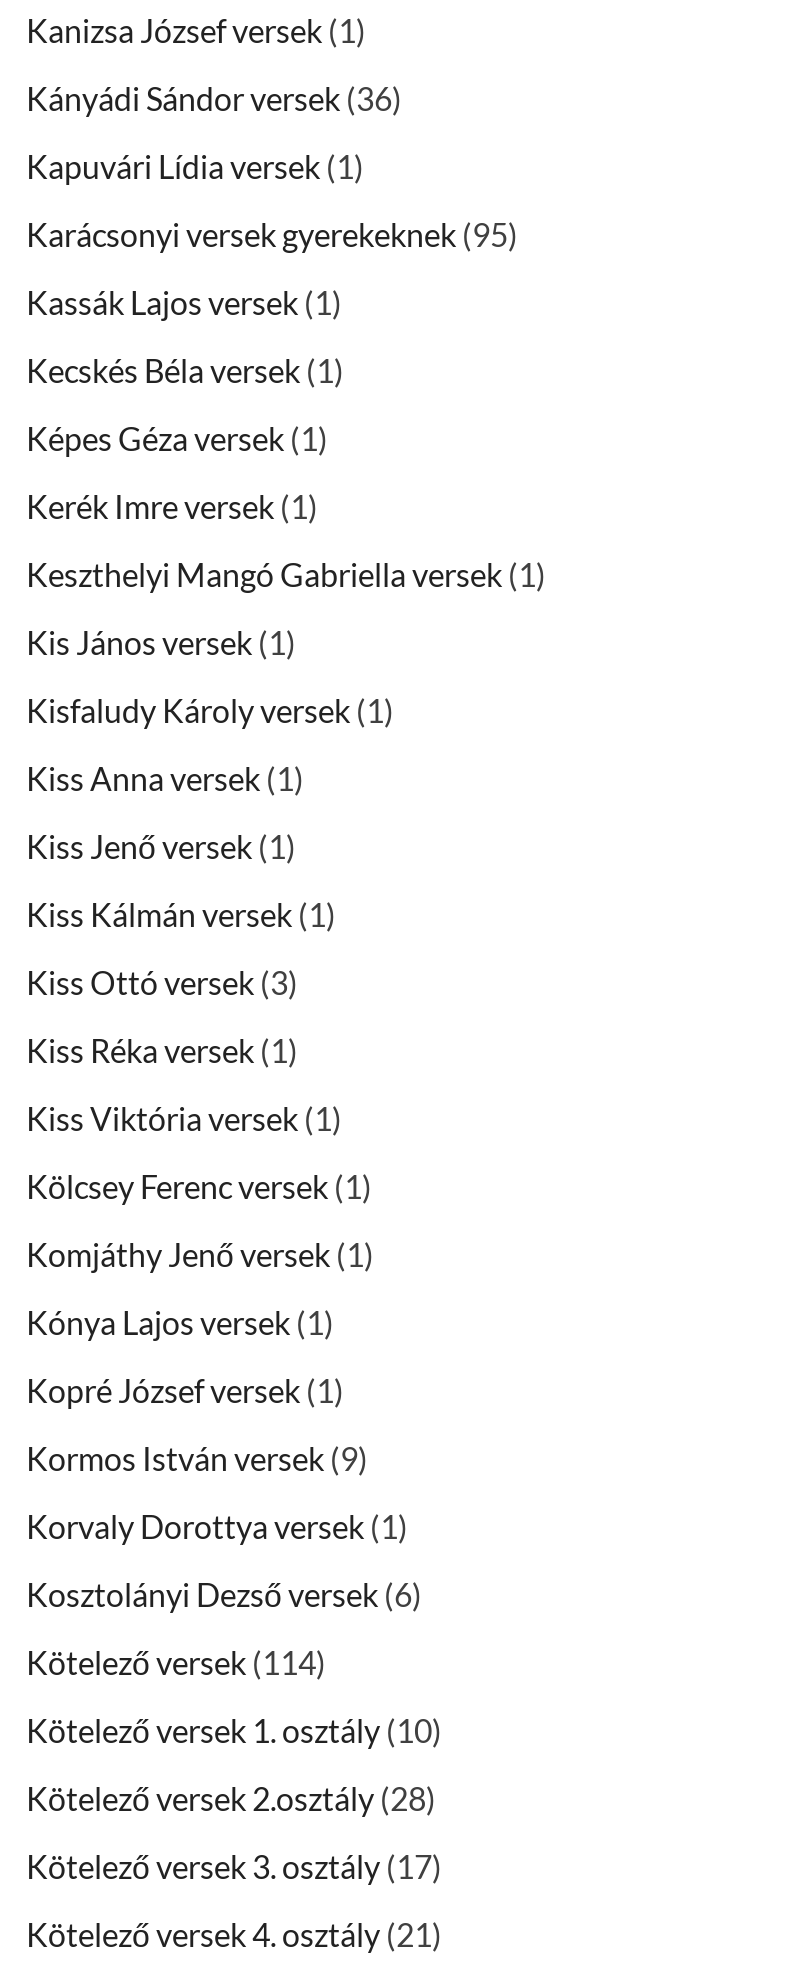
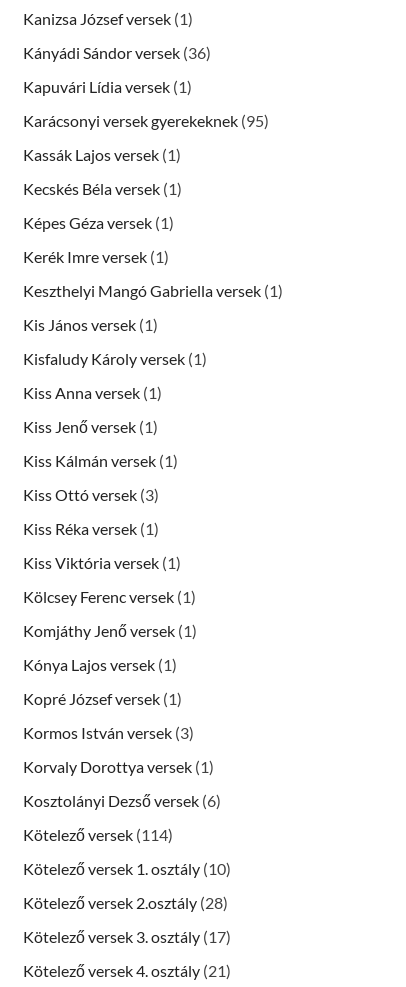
[26,1439,368,1477] Kormos István versek (9) -> [23,723,194,742] Kormos István versek (3)

